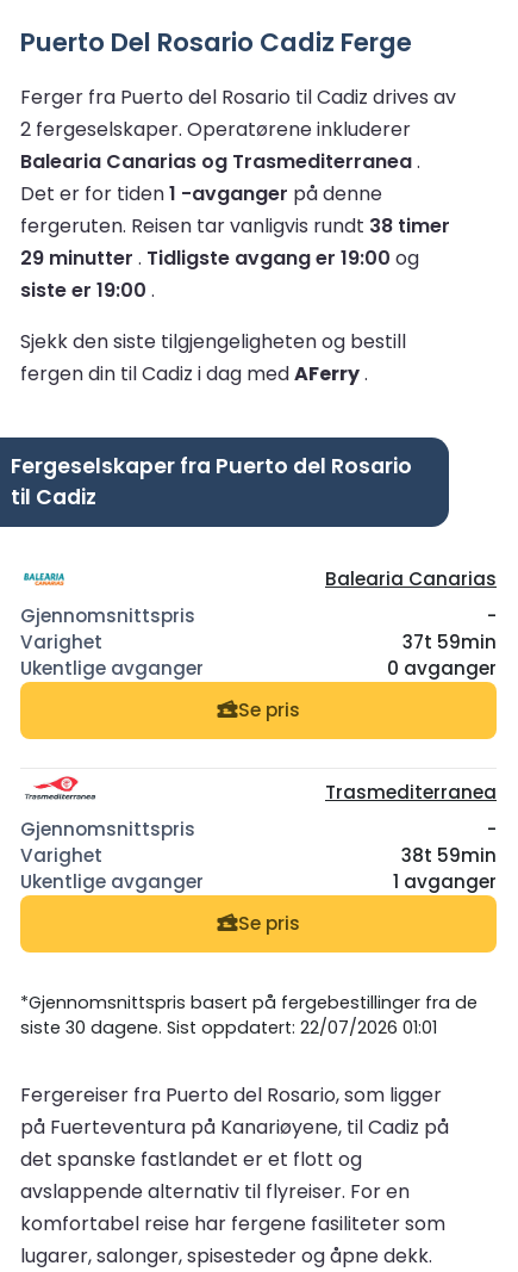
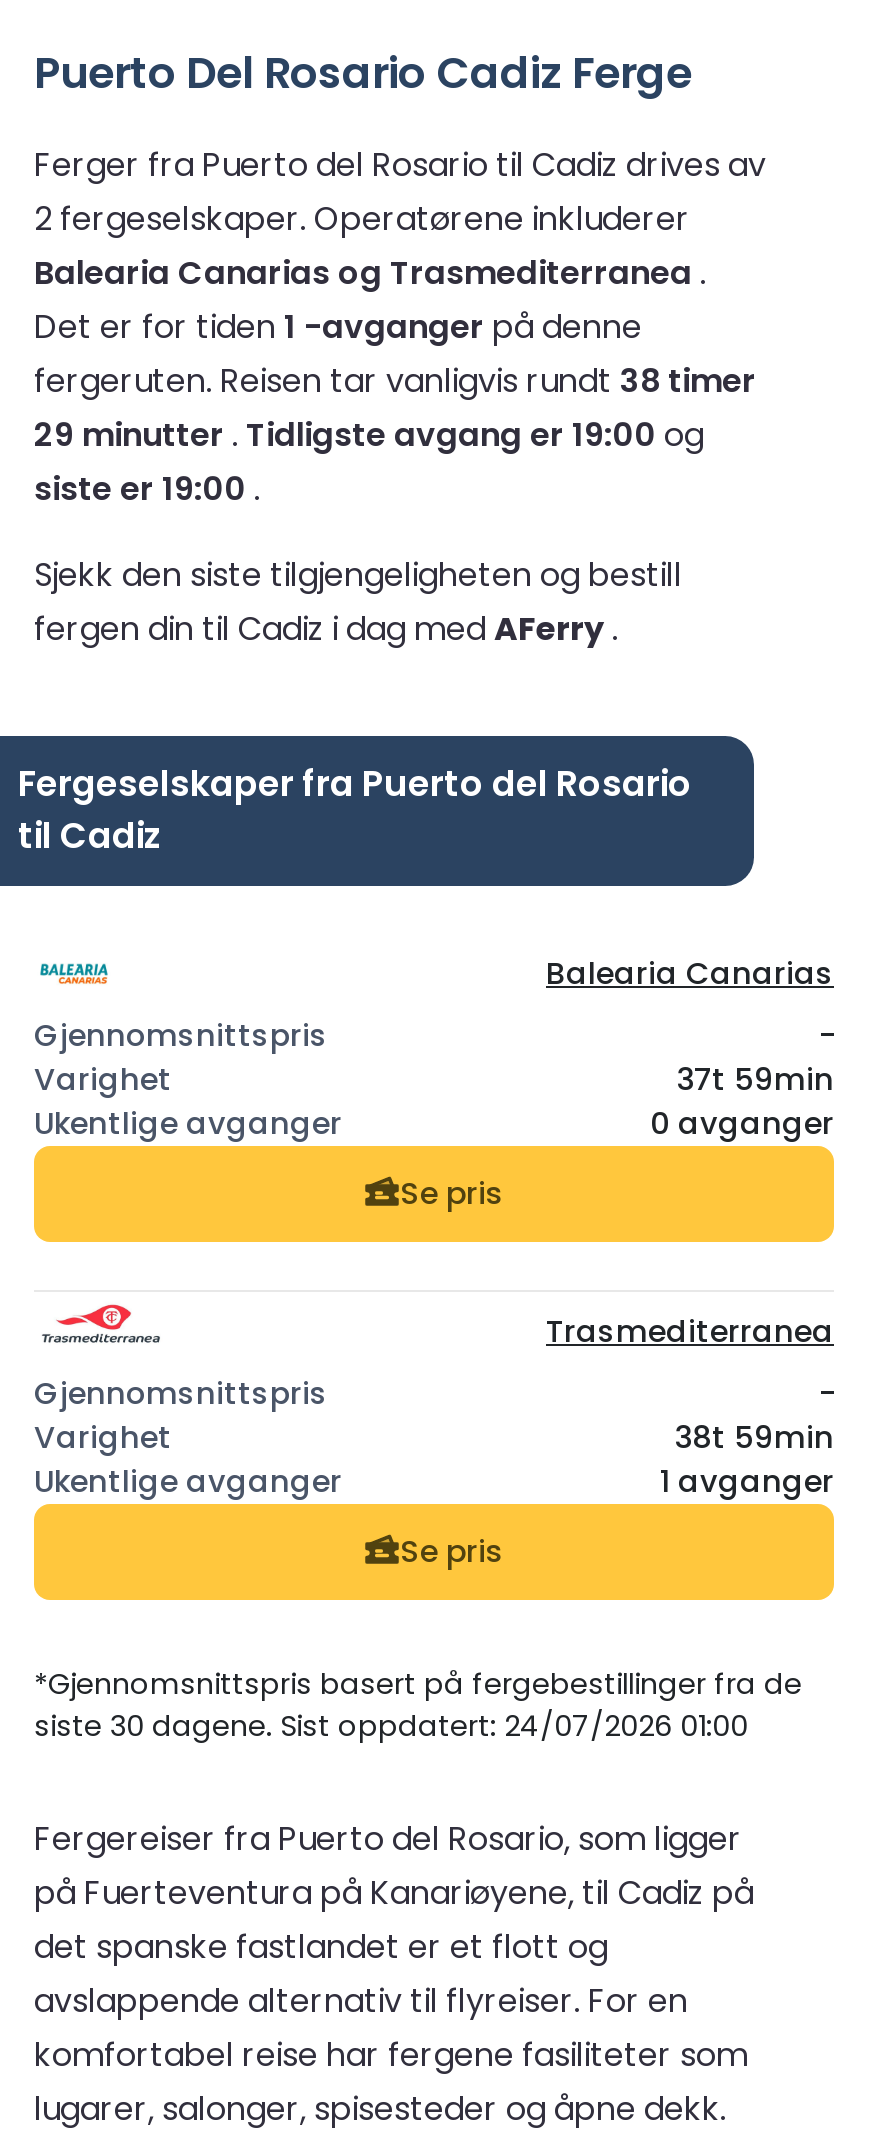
[20,1016,437,1039] siste 30 dagene. Sist oppdatert: 22/07/2026 01:01 -> [34,1706,748,1746] siste 30 dagene. Sist oppdatert: 24/07/2026 01:00

